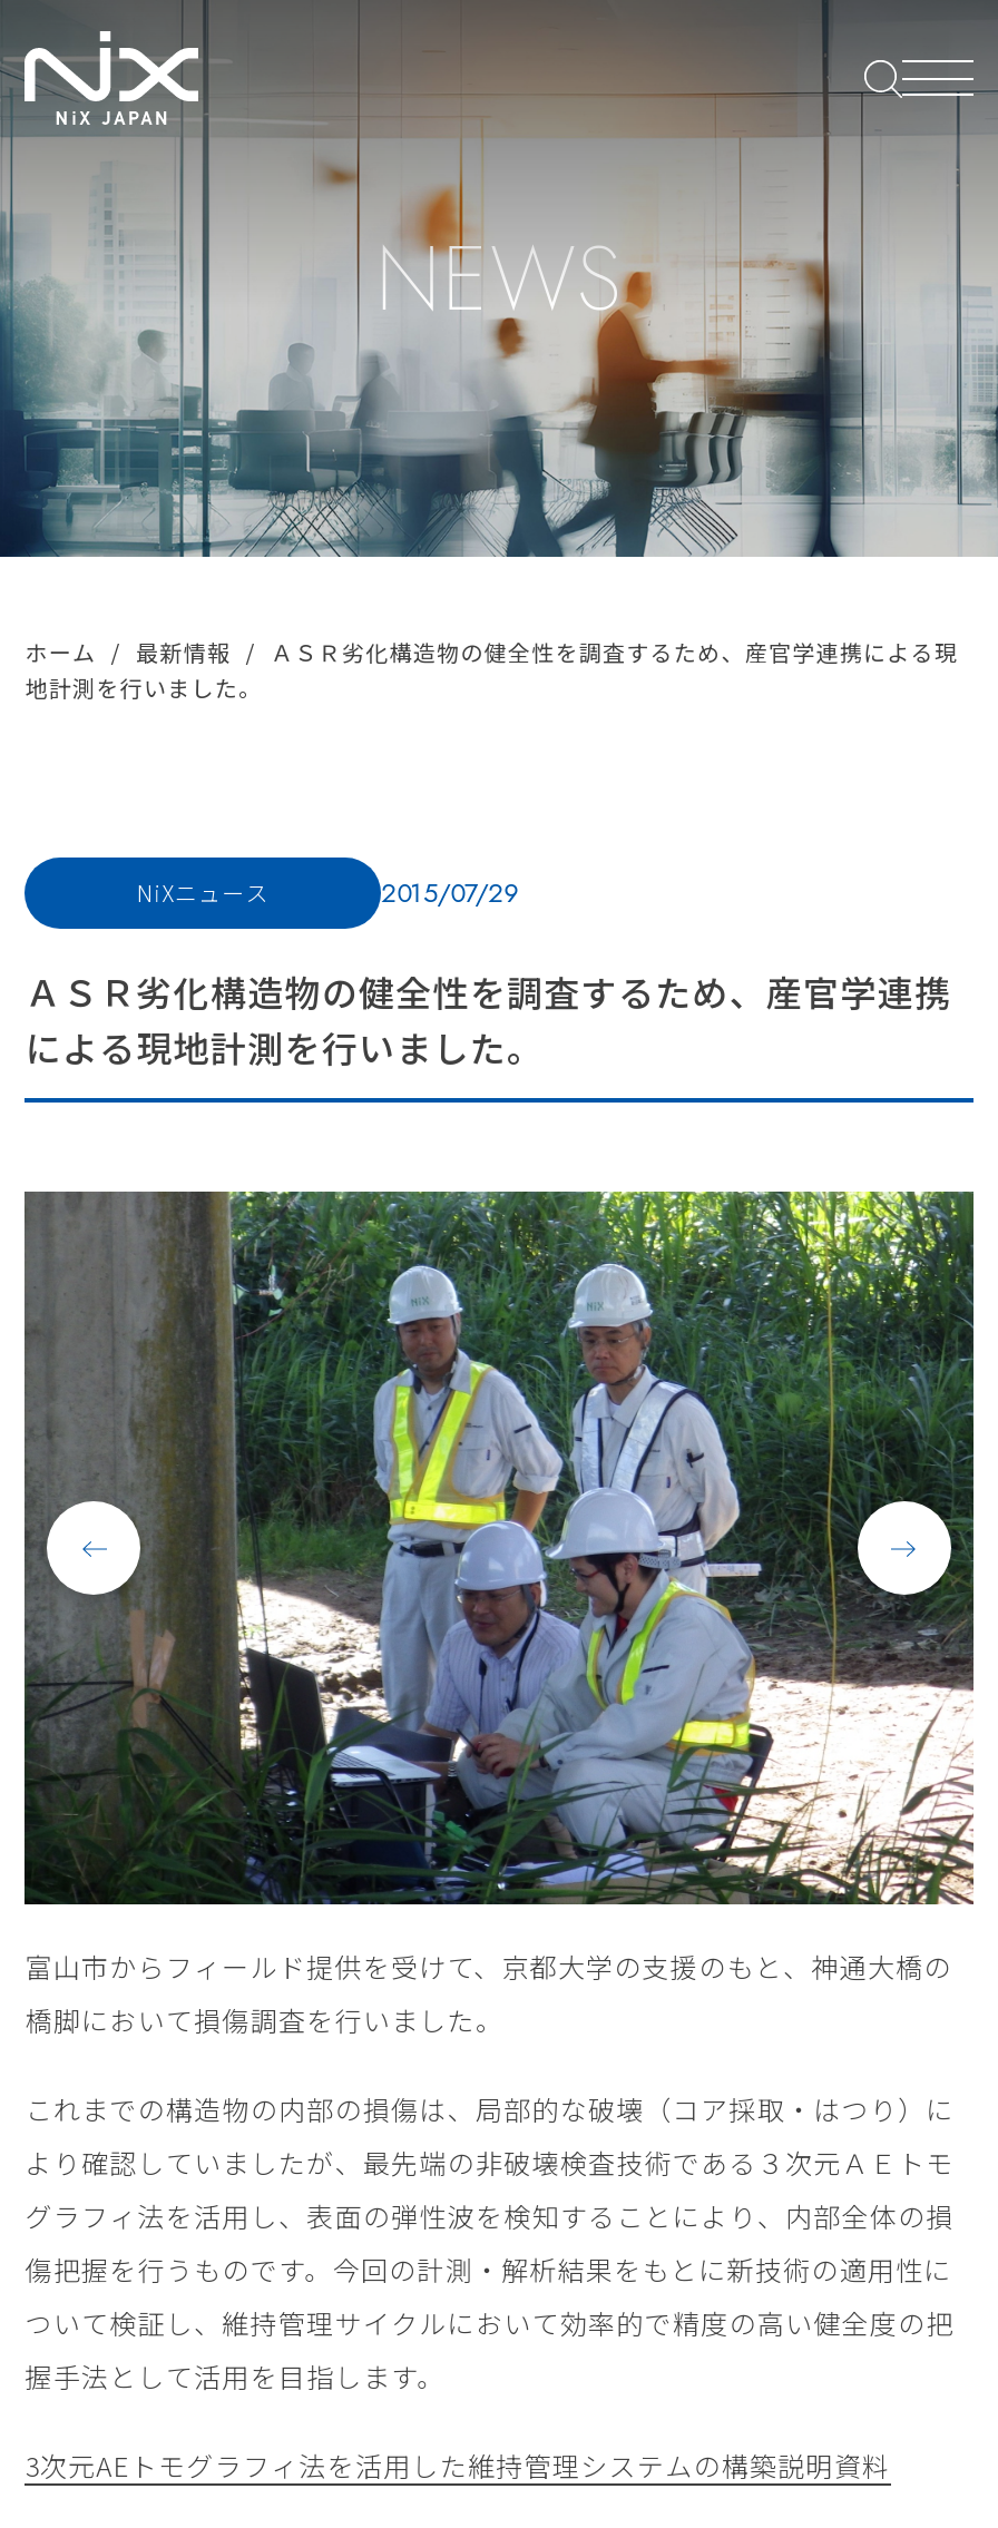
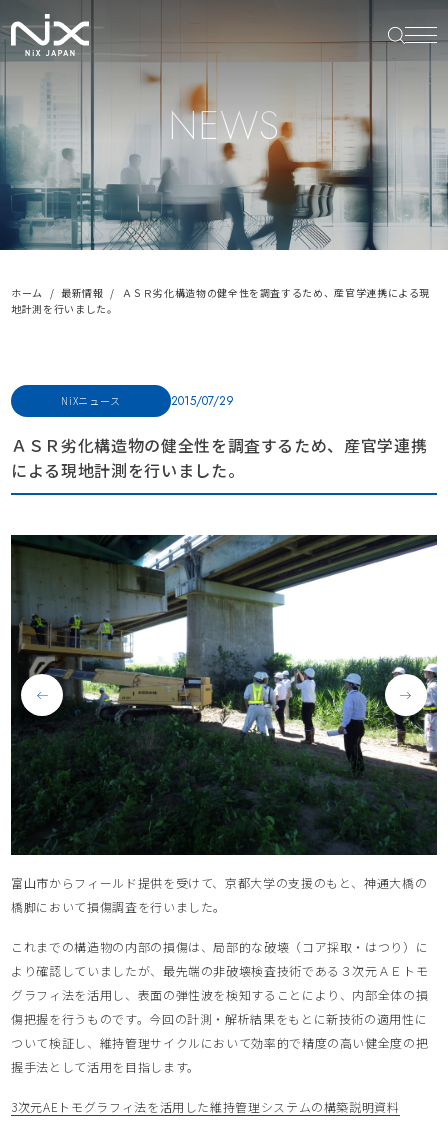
[25,1189,976,1907] [image] -> [12,534,438,856] [image]

